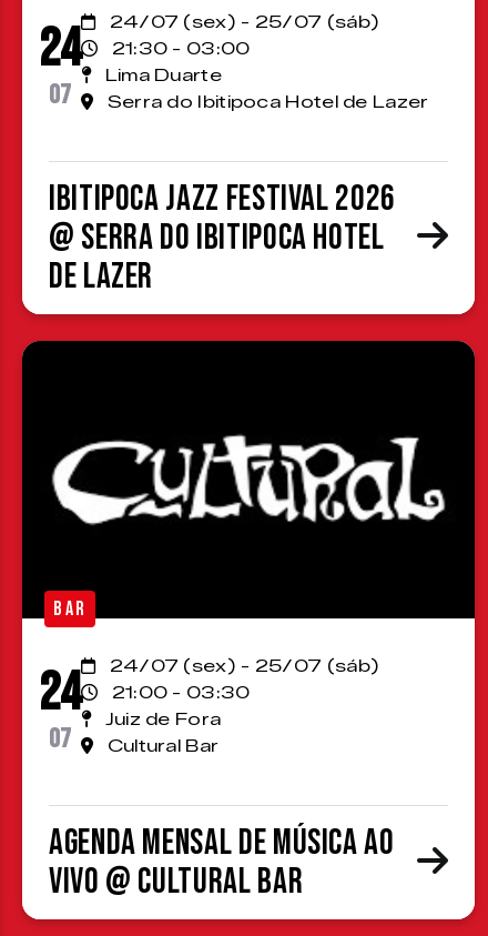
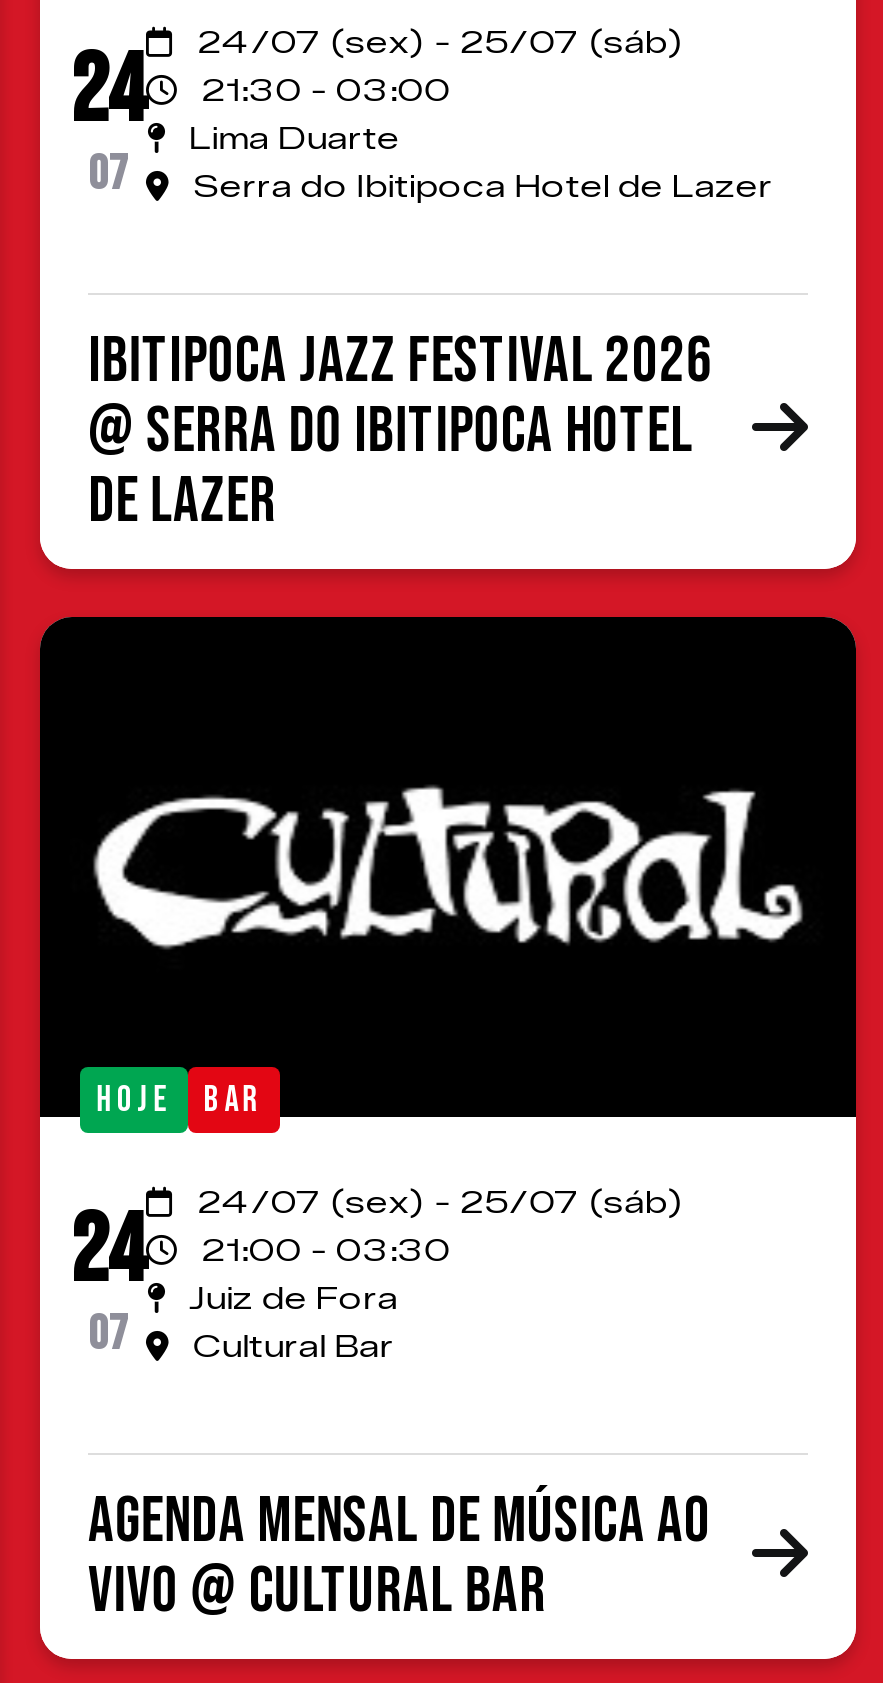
none -> [97,1079,172,1121] HOJE

